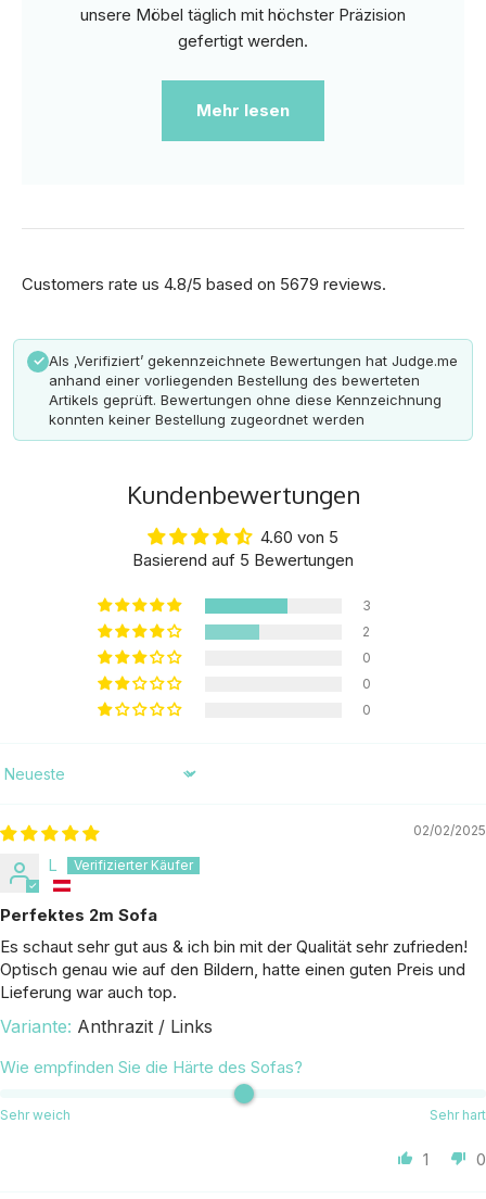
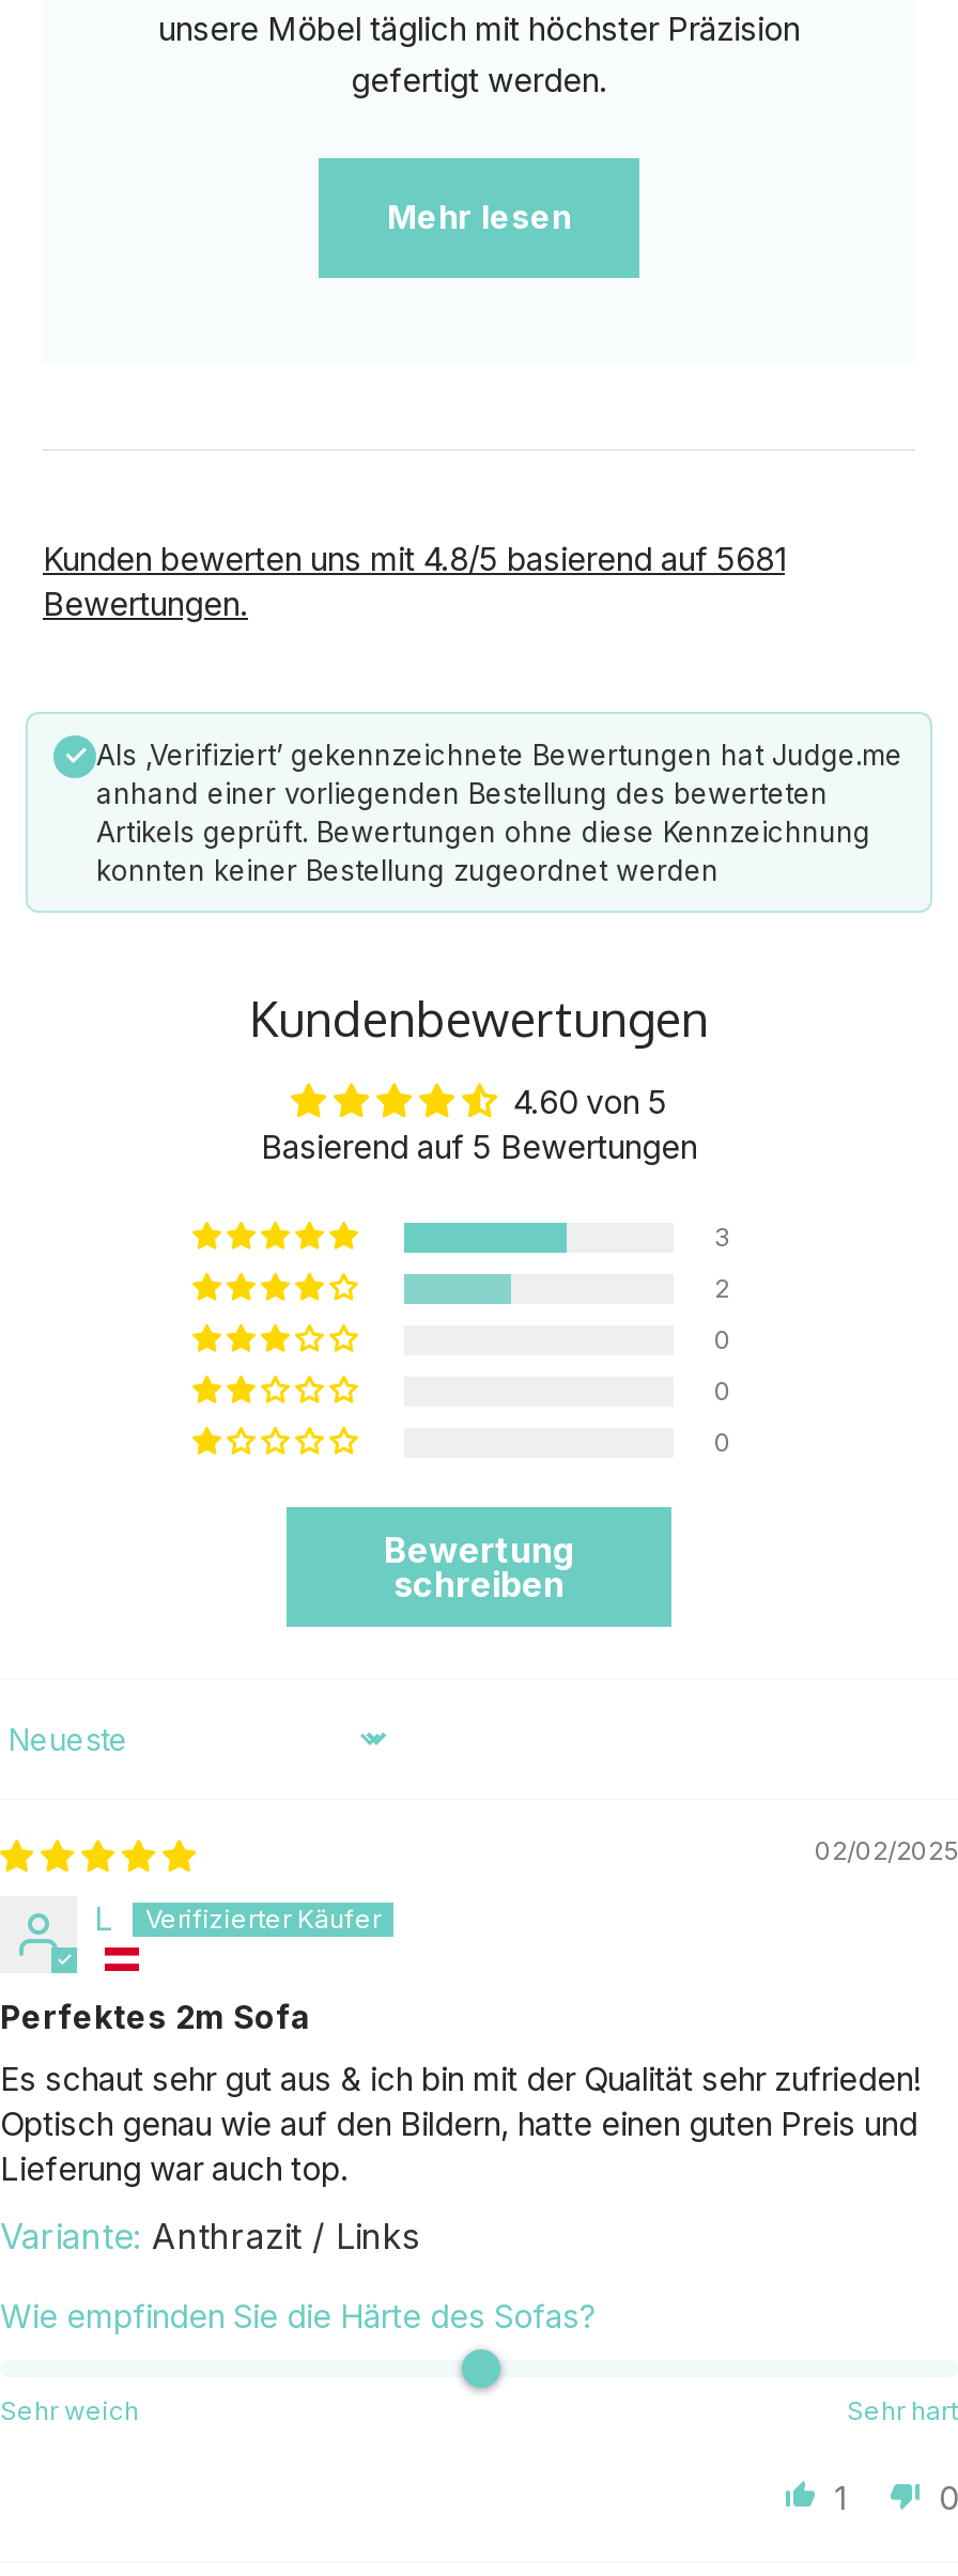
[22,273,386,294] Customers rate us 4.8/5 based on 5679 reviews. -> [43,538,785,623] Kunden bewerten uns mit 4.8/5 basierend auf 5681 | Bewertungen.
none -> [384,1527,574,1604] Bewertung | schreiben

